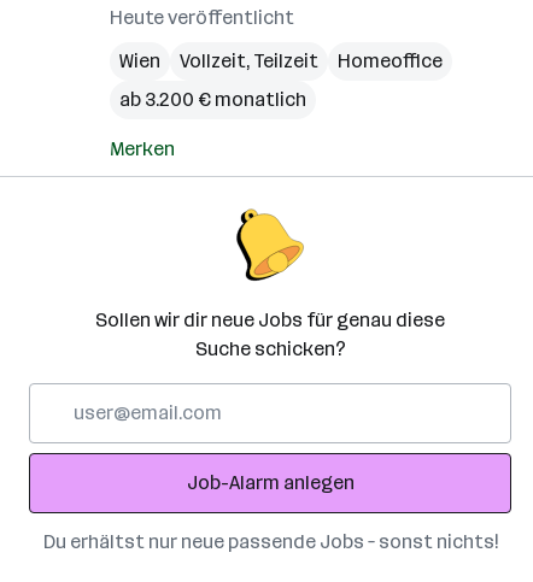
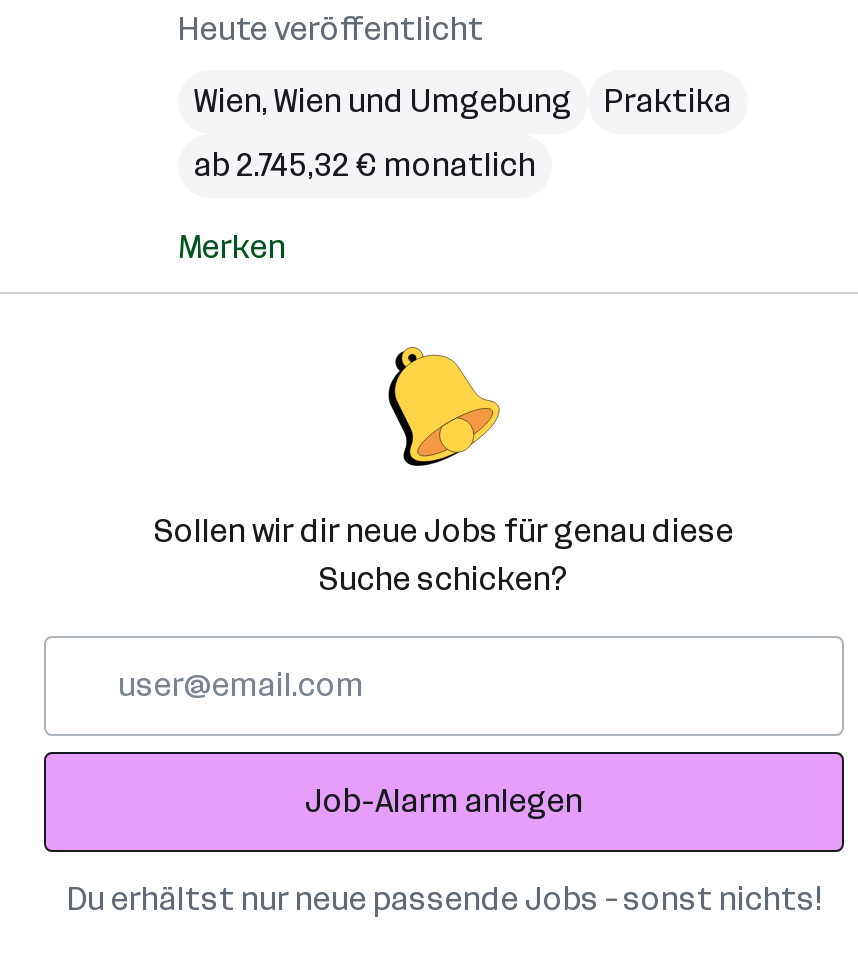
[119,49,443,72] Wien | Vollzeit, Teilzeit | Homeoffice -> [194,82,732,120] Wien, Wien und Umgebung | Praktika
[119,88,306,111] ab 3.200 € monatlich -> [194,146,536,184] ab 2.745,32 € monatlich

